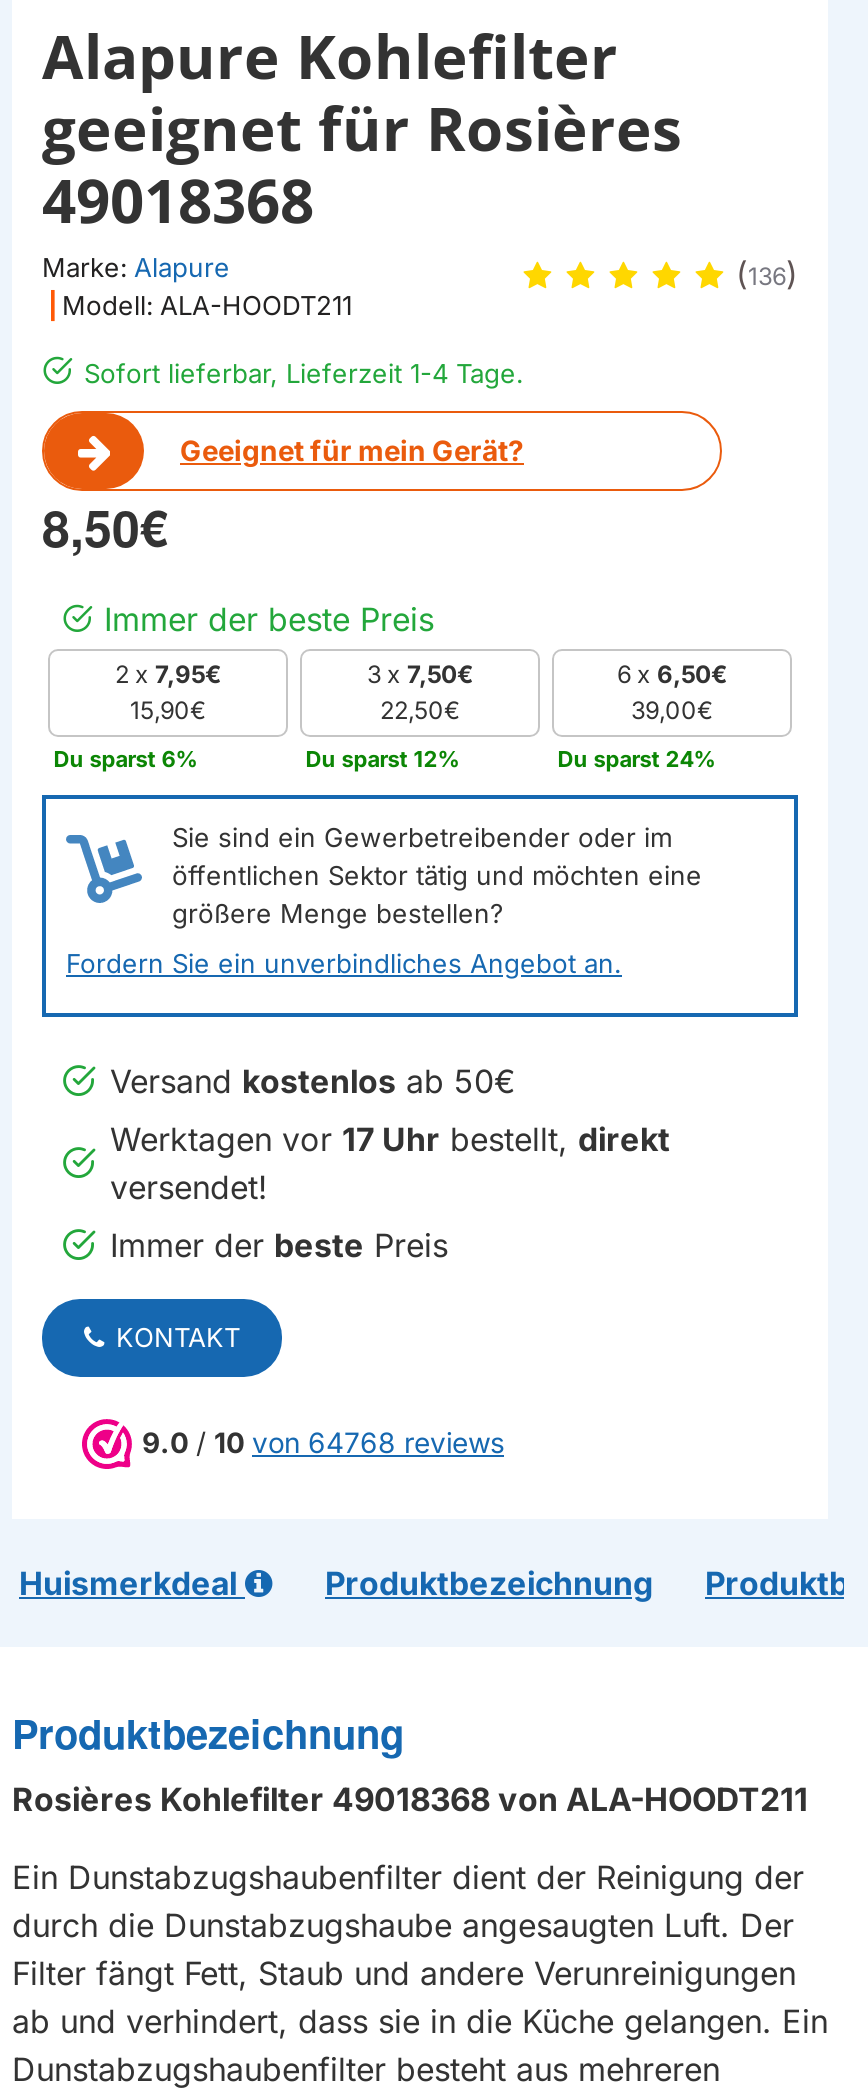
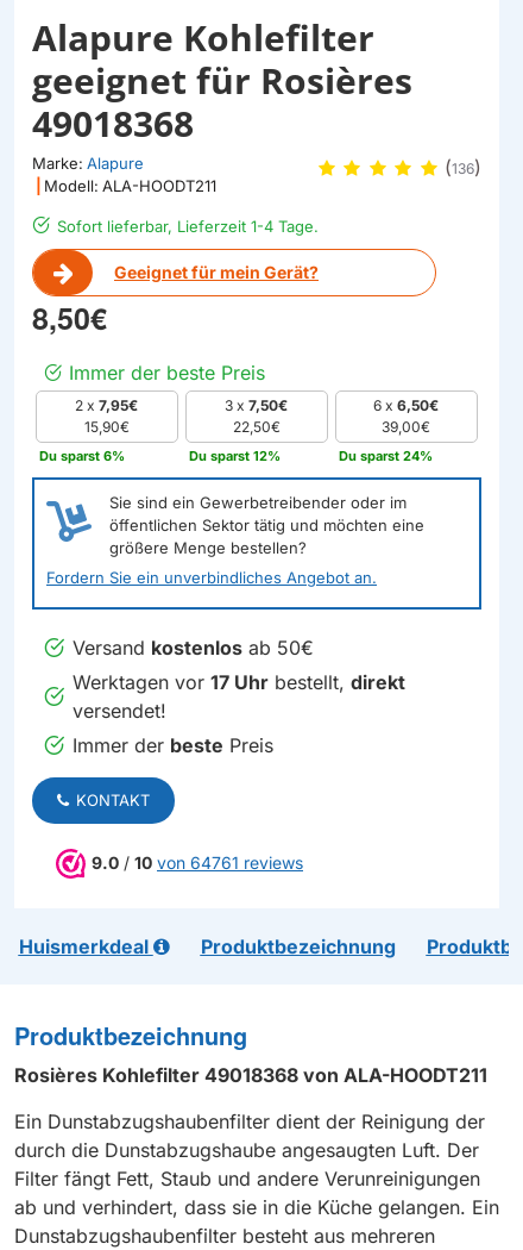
[142,1424,504,1458] 9.0 / 10 von 64768 reviews -> [92,852,303,872] 9.0 / 10 von 64761 reviews

